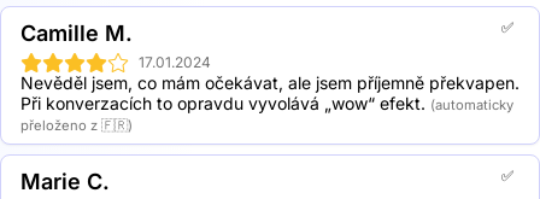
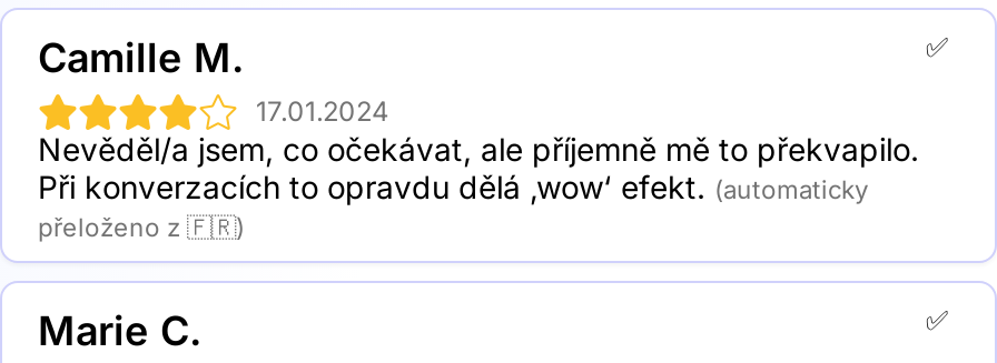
[20,72,520,93] Nevěděl jsem, co mám očekávat, ale jsem příjemně překvapen. -> [38,130,919,168] Nevěděl/a jsem, co očekávat, ale příjemně mě to překvapilo.
[20,93,513,113] Při konverzacích to opravdu vyvolává „wow“ efekt. (automaticky -> [38,168,868,205] Při konverzacích to opravdu dělá ‚wow‘ efekt. (automaticky

